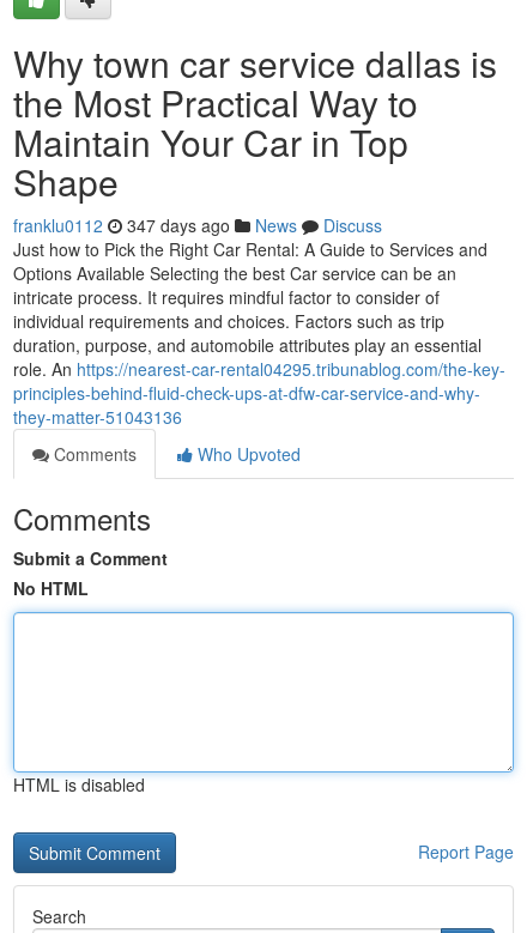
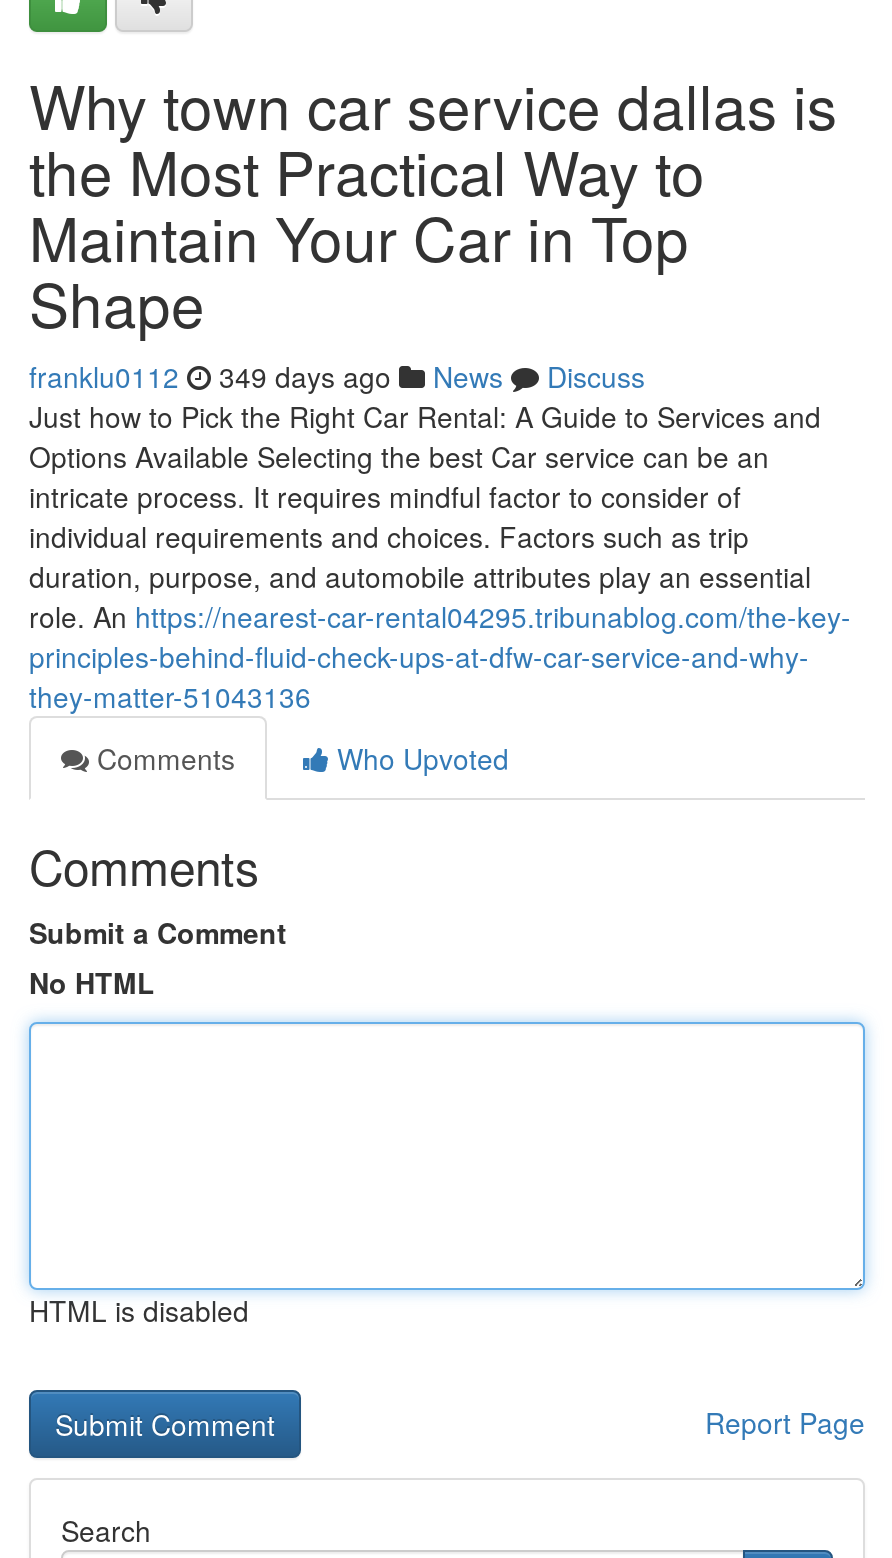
[13,213,382,237] franklu0112 347 days ago News Discuss -> [29,356,645,396] franklu0112 349 days ago News Discuss

